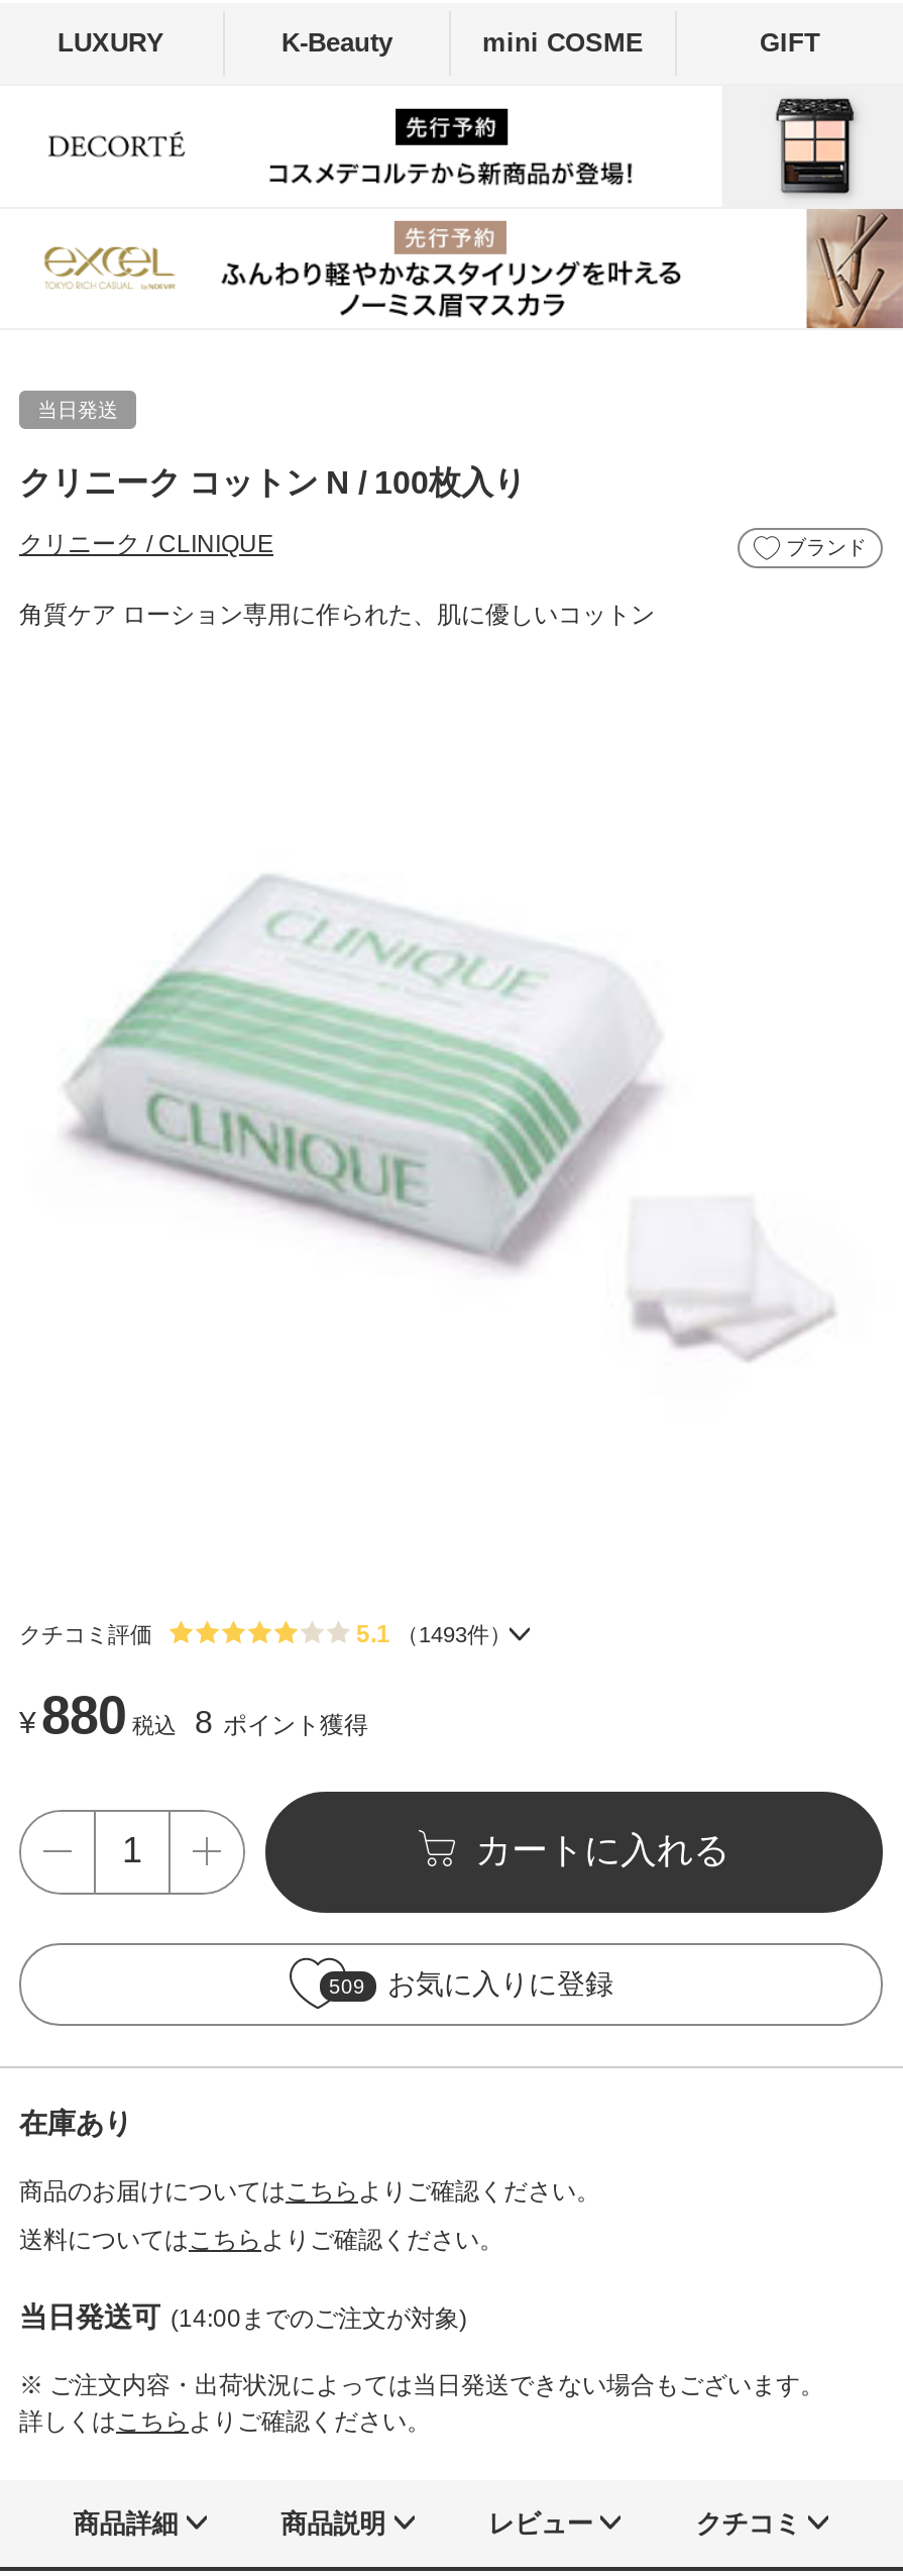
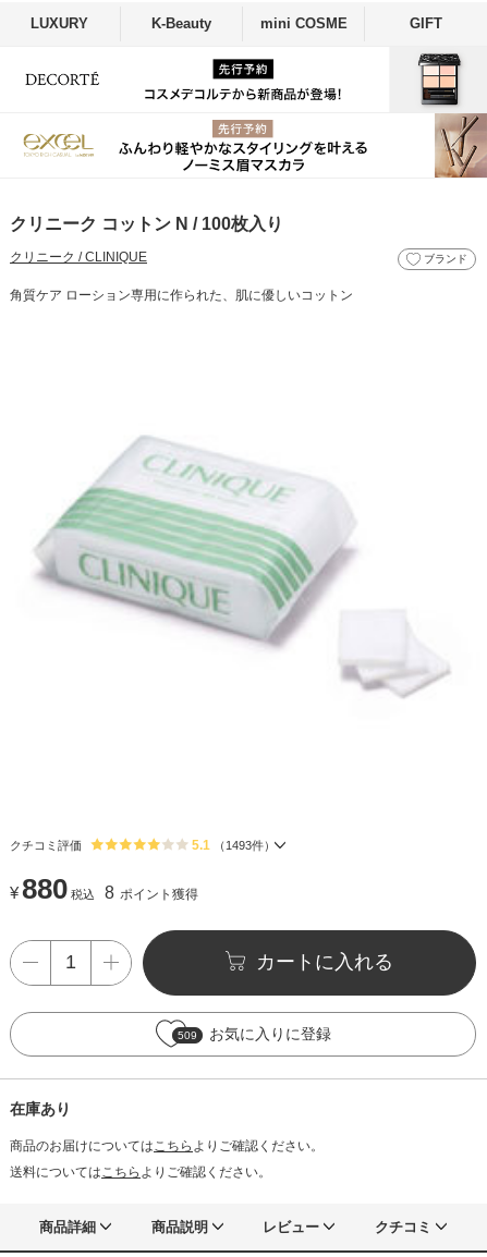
[37,400,118,422] 当日発送 -> none
[19,2299,824,2435] 当日発送可 (14:00までのご注文が対象) | ※ ご注文内容・出荷状況によっては当日発送できない場合もございます。 | 詳しくはこちらよりご確認ください。 -> none

